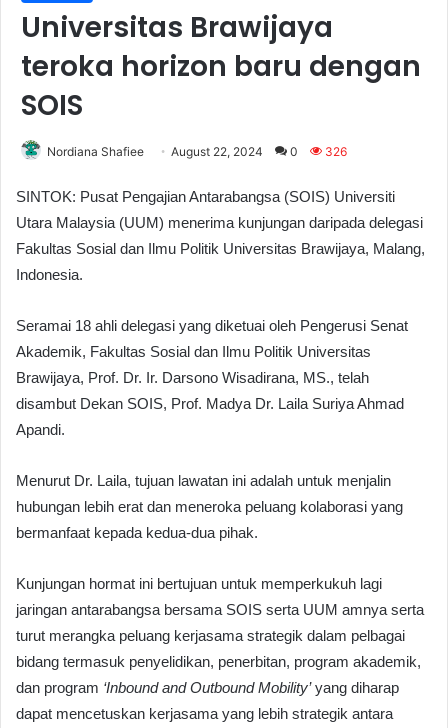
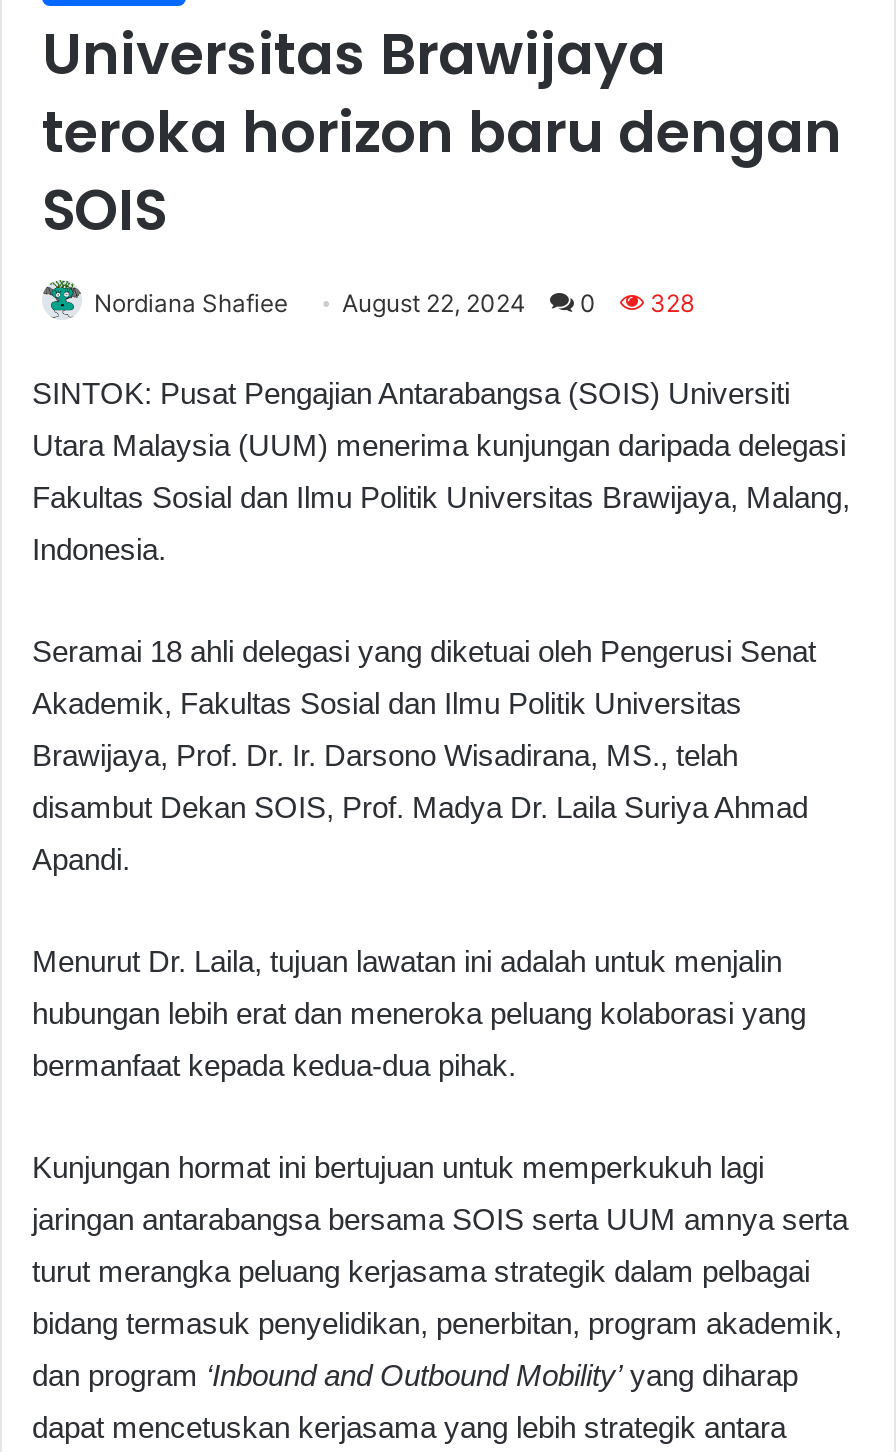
[47,144,347,159] Nordiana Shafiee August 22, 2024 0 326 -> [94,287,694,317] Nordiana Shafiee August 22, 2024 0 328

